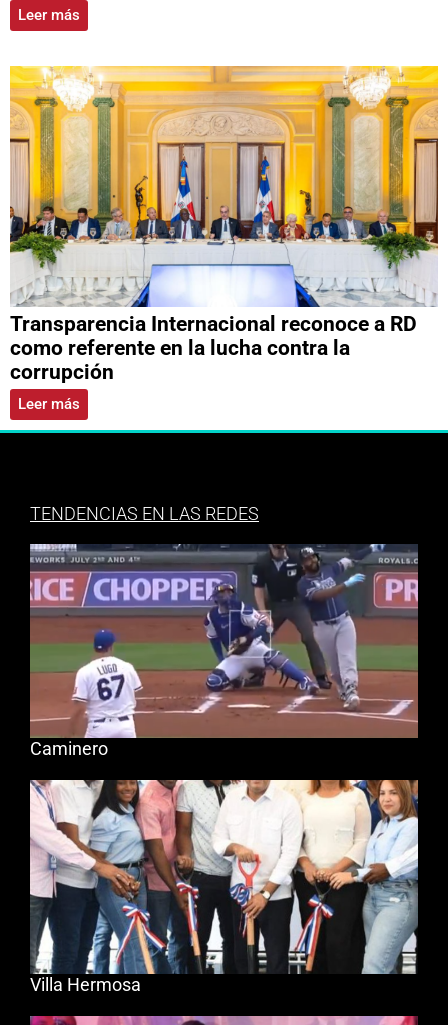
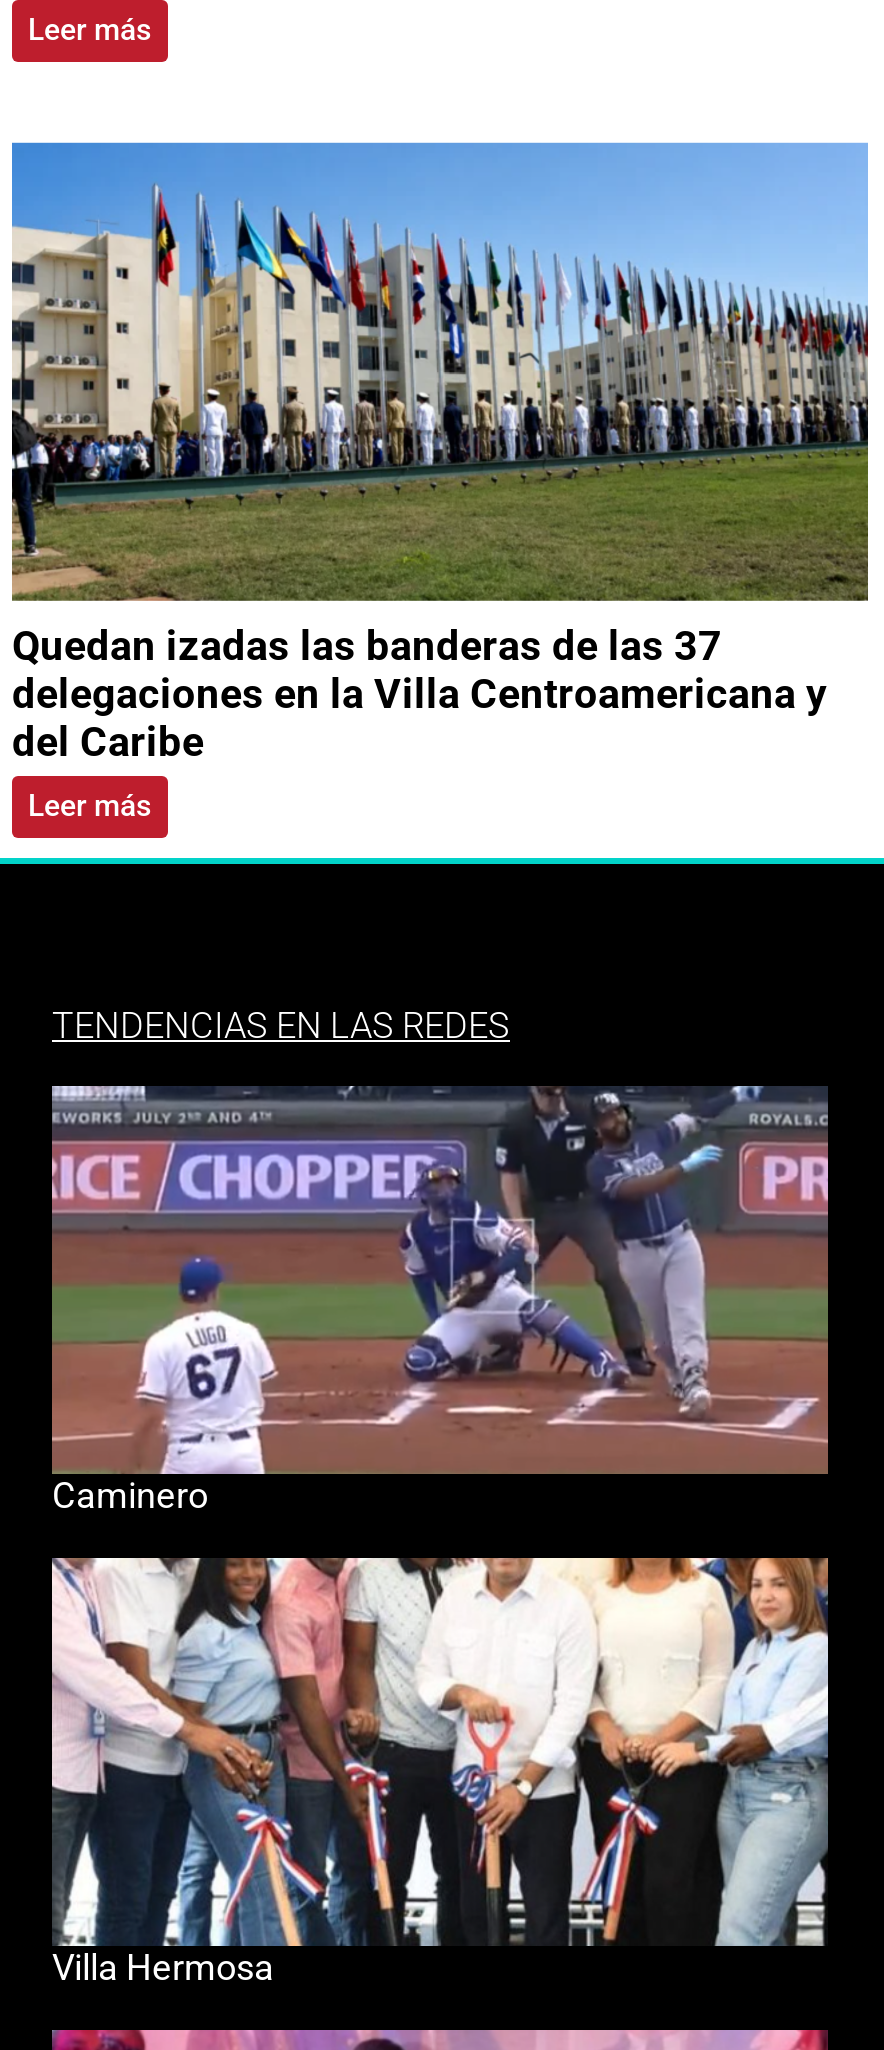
[9,65,439,384] [image] | Transparencia Internacional reconoce a RD | como referente en la lucha contra la | corrupción -> [10,132,870,767] [image] | Quedan izadas las banderas de las 37 | delegaciones en la Villa Centroamericana y | del Caribe

